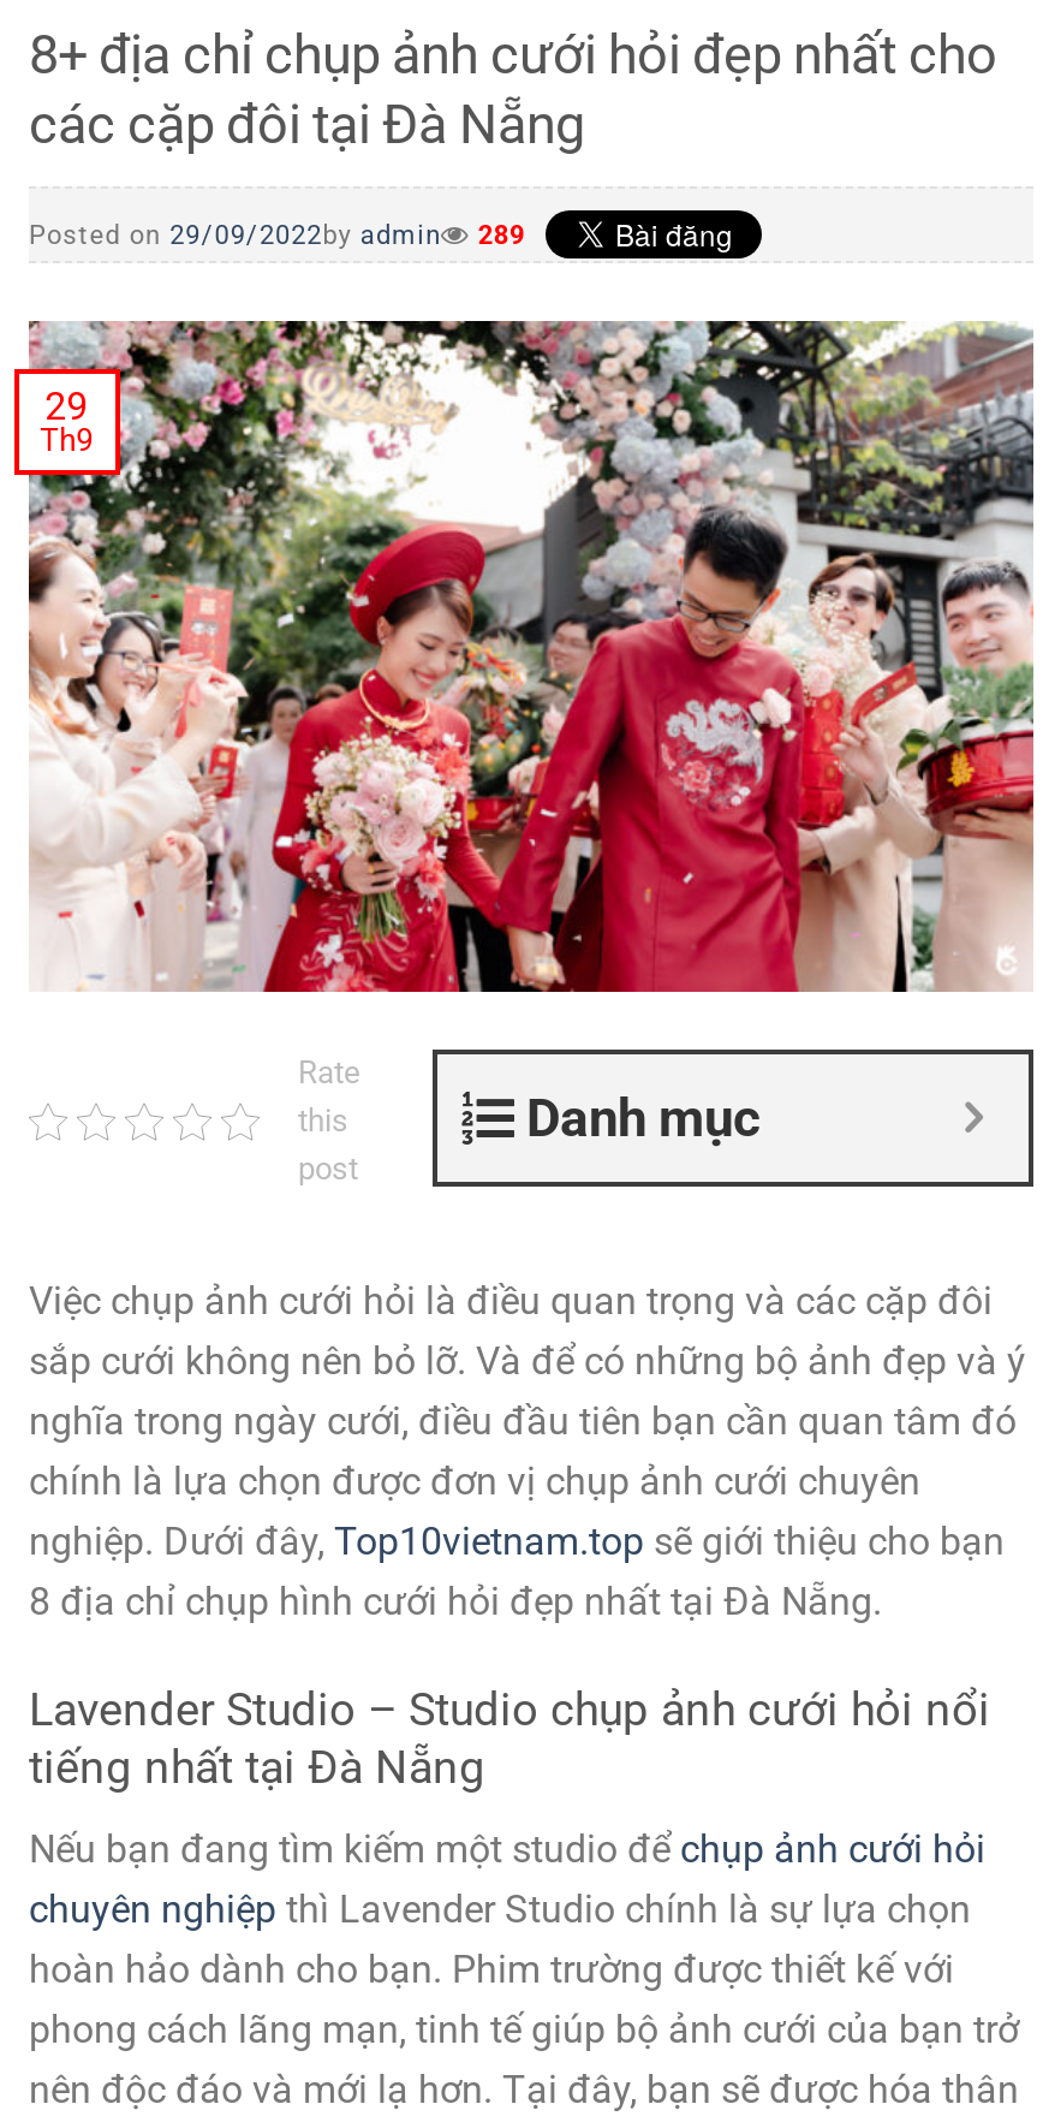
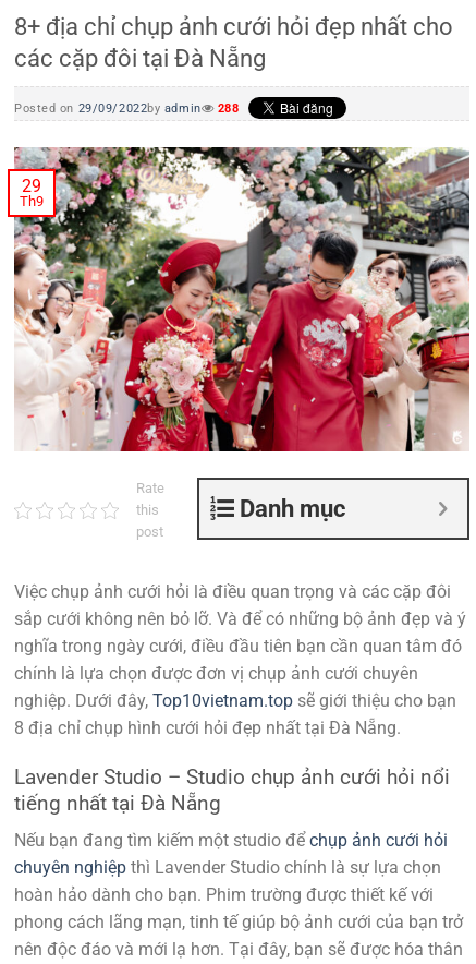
[29,220,525,252] Posted on 29/09/2022by admin 289 -> [14,102,239,116] Posted on 29/09/2022by admin 288

